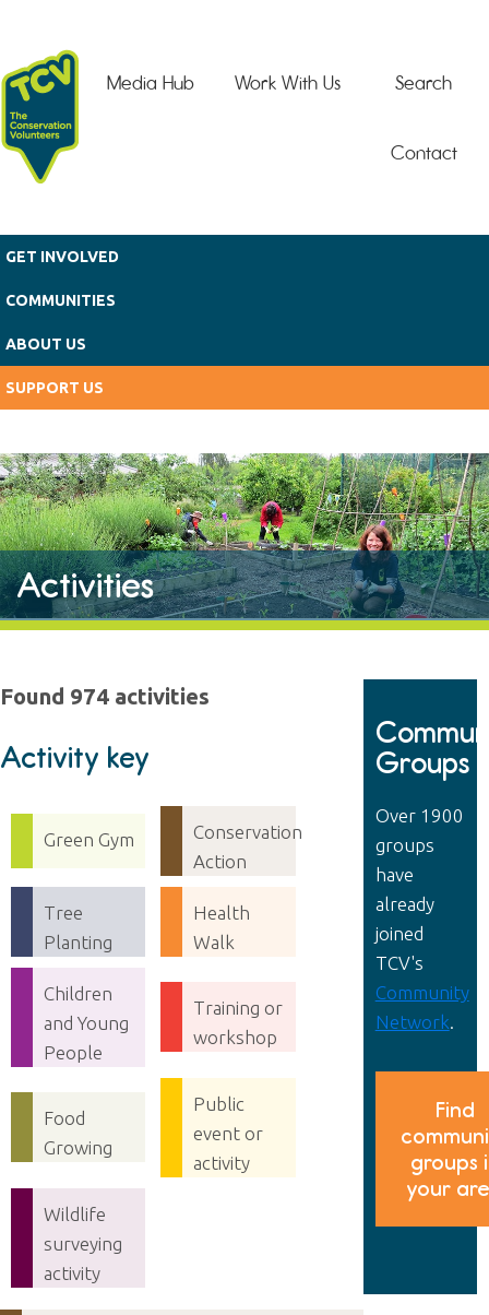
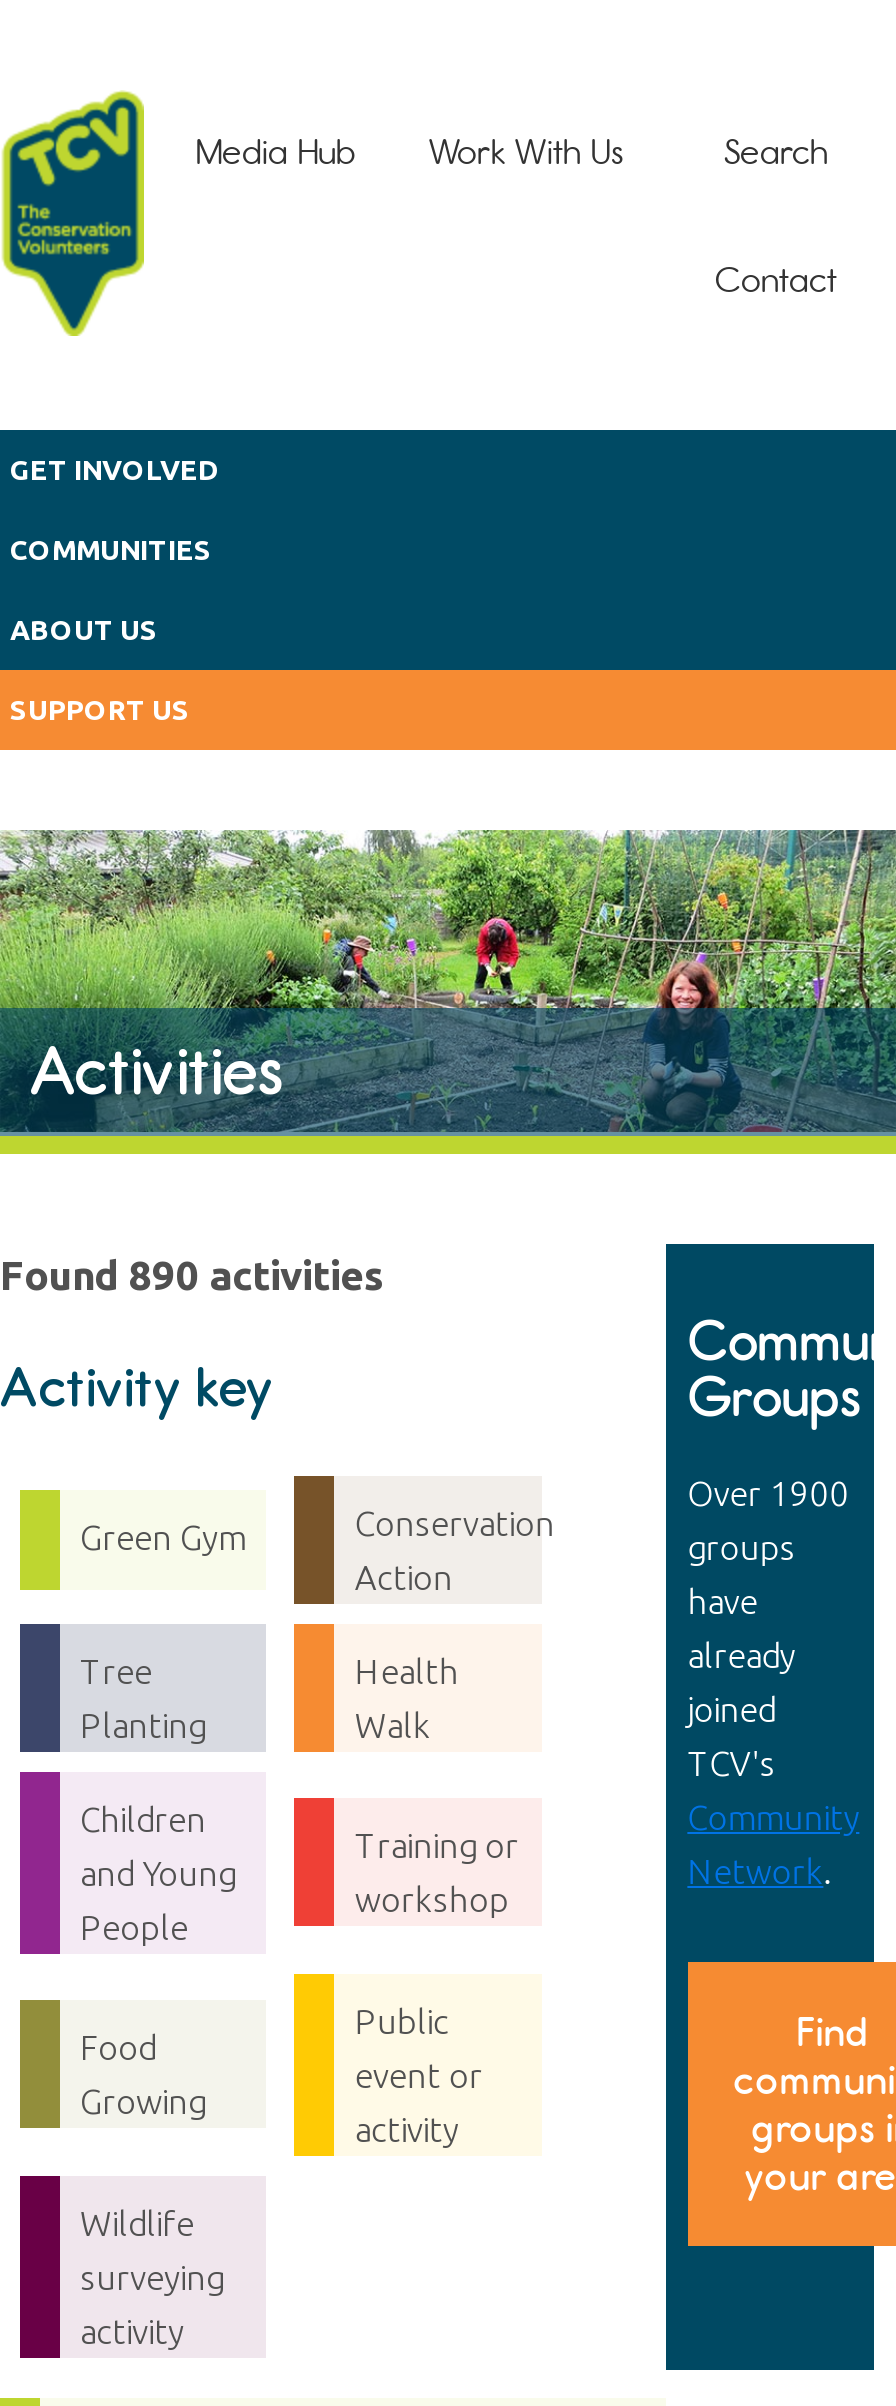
[0,683,210,709] Found 974 activities -> [0,1251,384,1297] Found 890 activities

